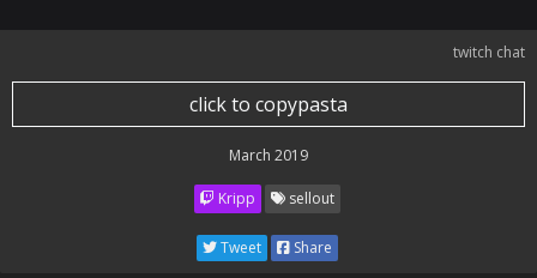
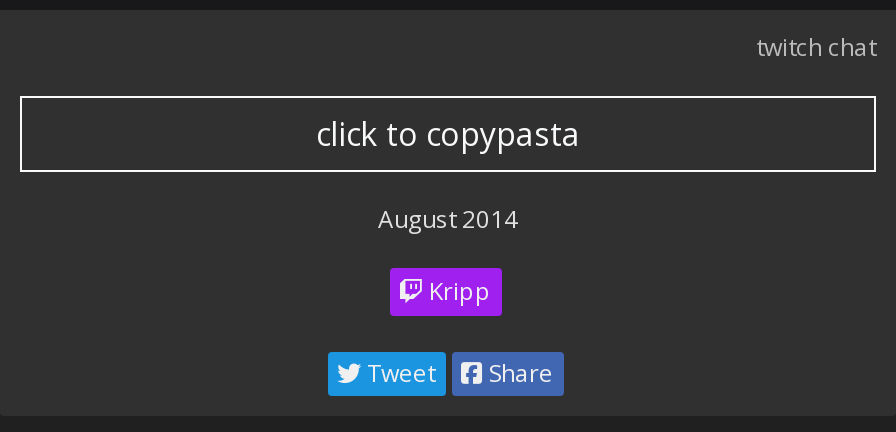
[229,145,308,165] March 2019 -> [378,202,518,236] August 2014
[285,188,334,208] sellout -> none

